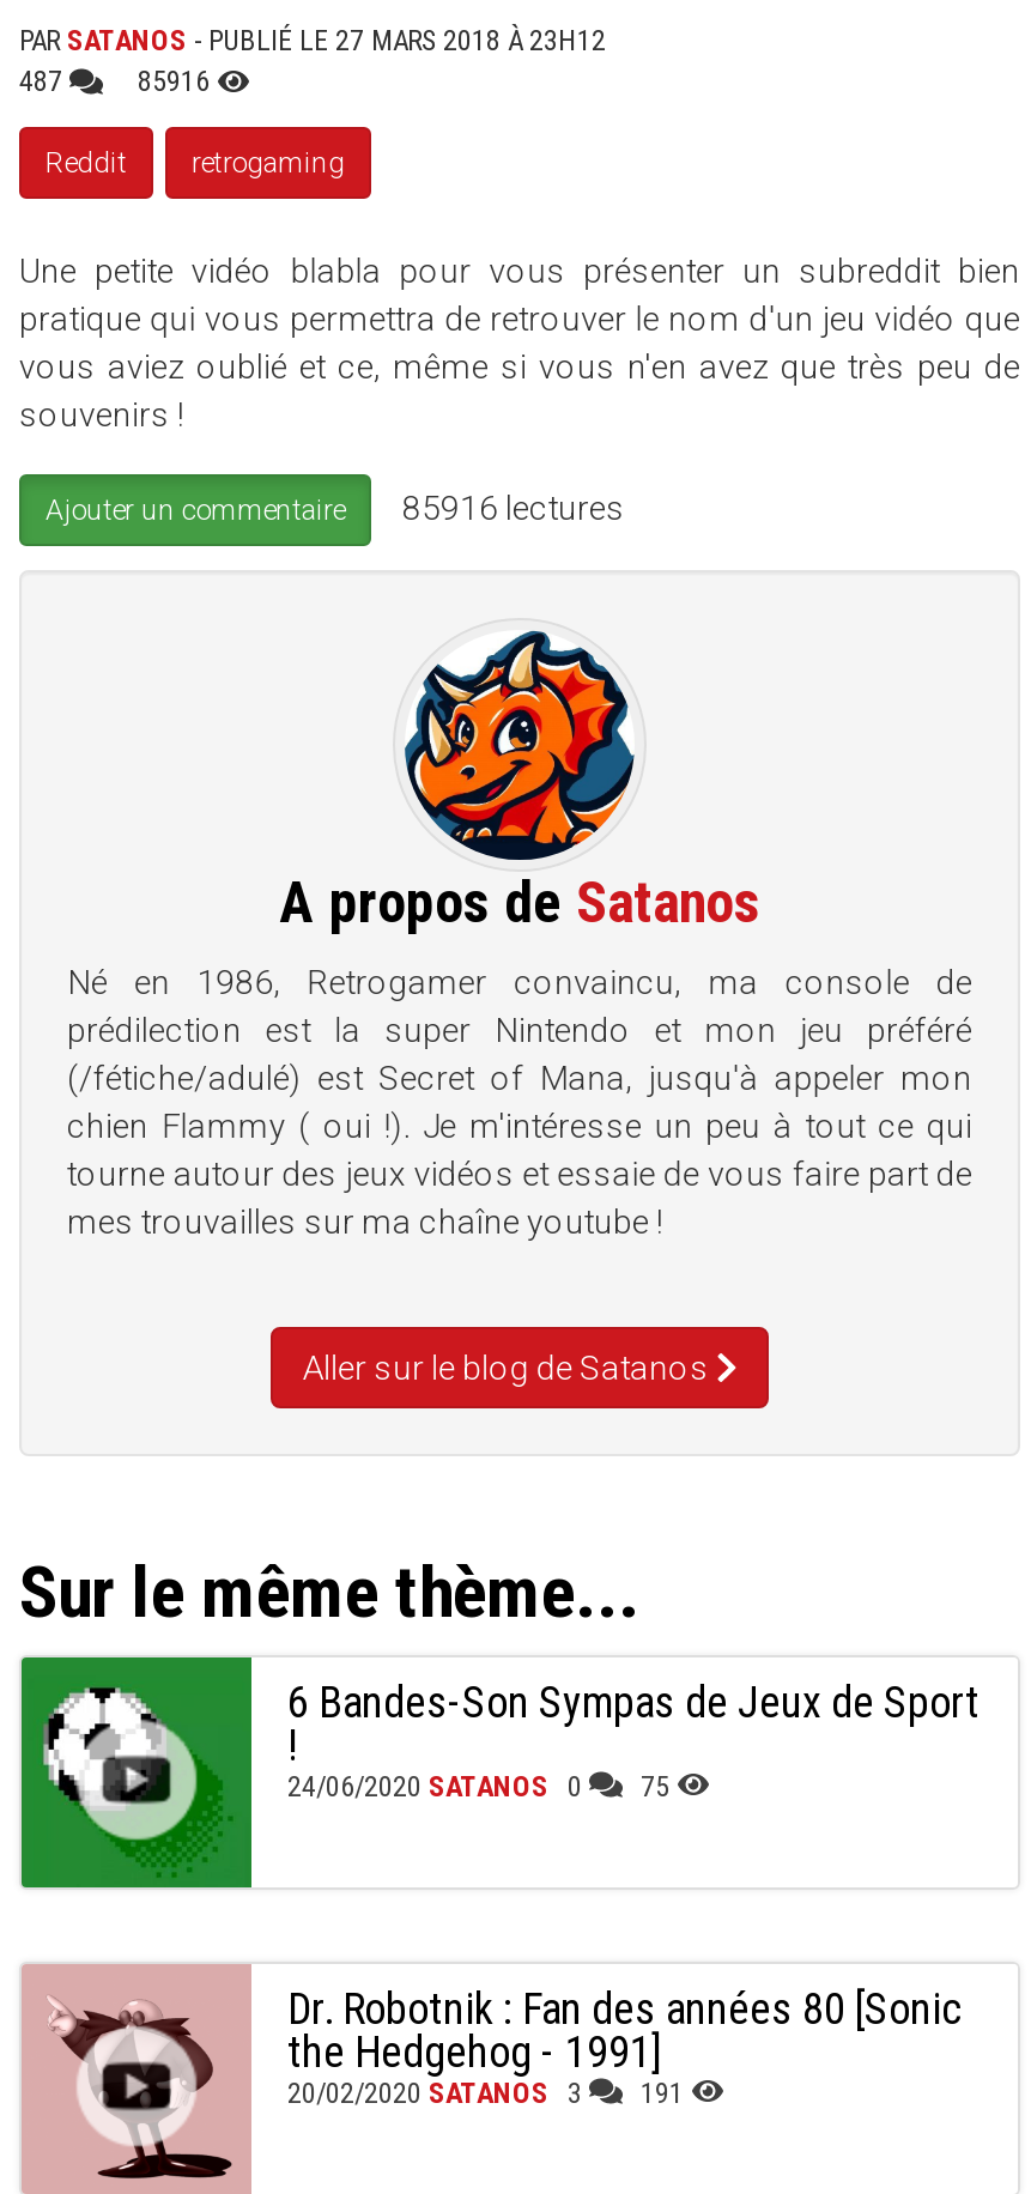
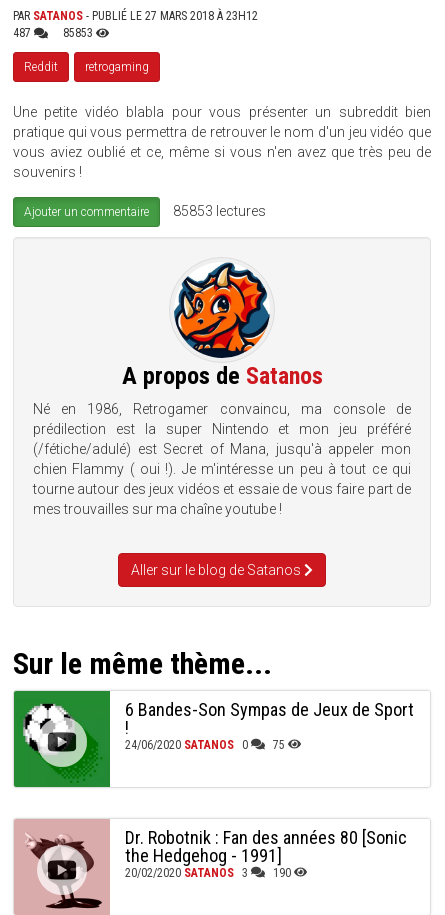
[138,65,217,98] 85916 -> [62,26,95,40] 85853
[46,488,625,527] Ajouter un commentaire 85916 lectures -> [24,203,266,219] Ajouter un commentaire 85853 lectures
[287,2077,684,2110] 20/02/2020 SATANOS 3 191 -> [125,866,290,880] 20/02/2020 SATANOS 3 190

